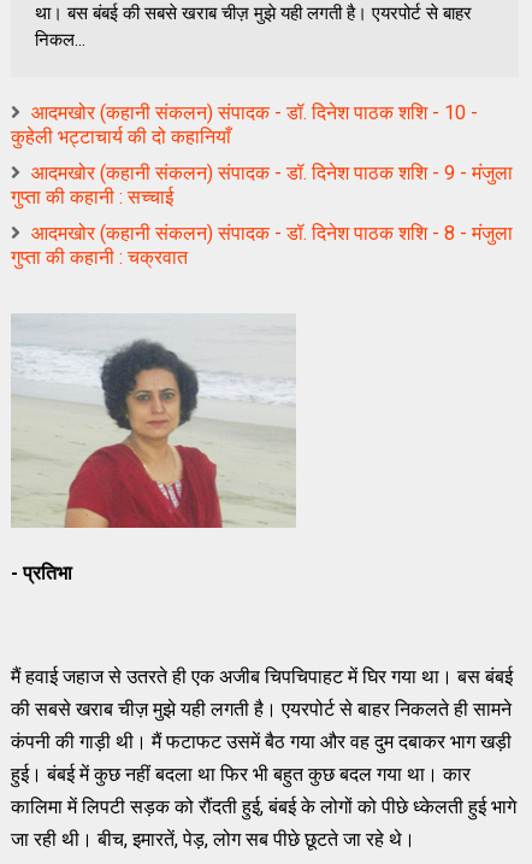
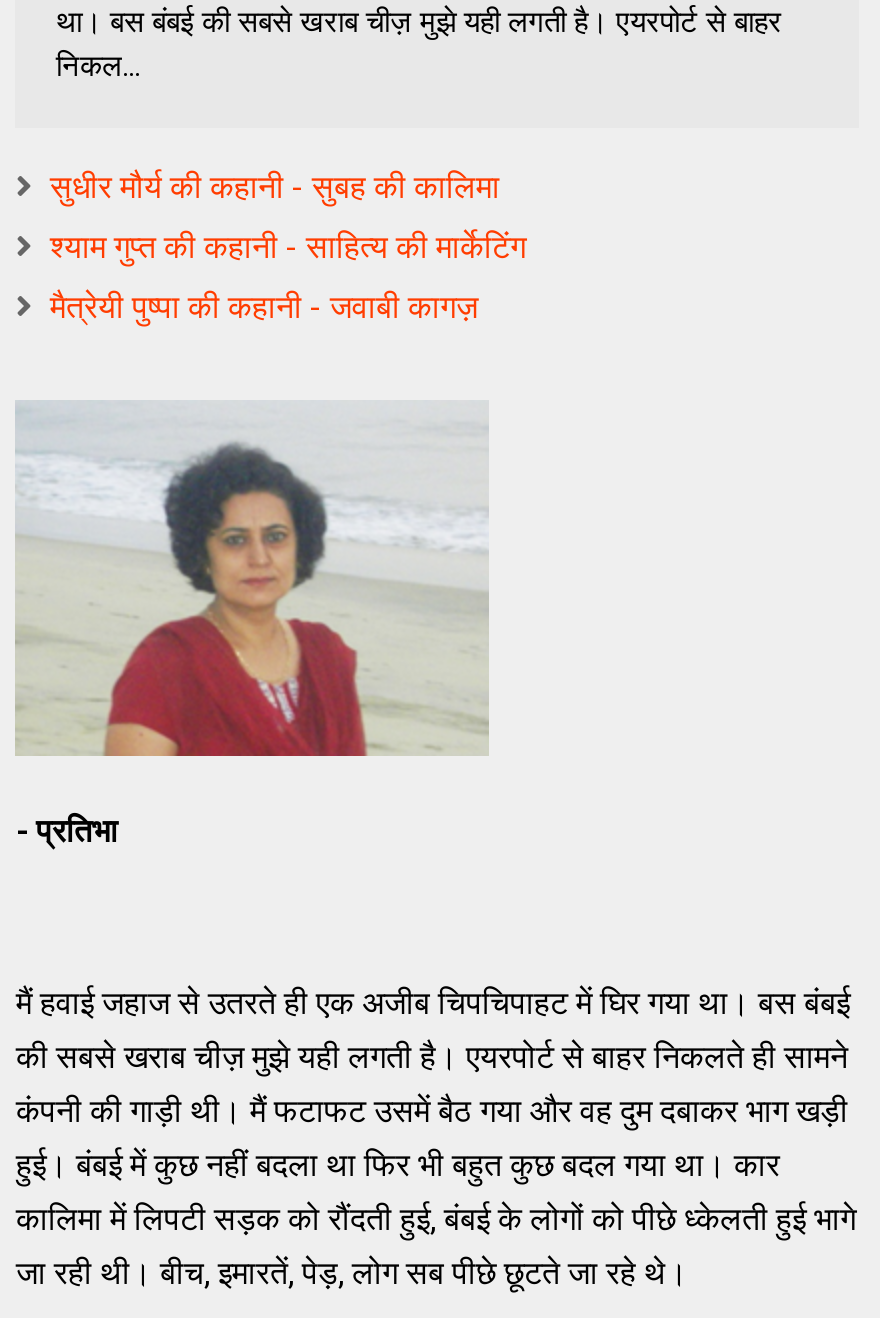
[11,101,478,148] आदमखोर (कहानी संकलन) संपादक - डॉ. दिनेश पाठक शशि - 10 - | कुहेली भट्टाचार्य की दो कहानियाँ -> [50,168,500,206] सुधीर मौर्य की कहानी - सुबह की कालिमा
[11,161,513,208] आदमखोर (कहानी संकलन) संपादक - डॉ. दिनेश पाठक शशि - 9 - मंजुला | गुप्ता की कहानी : सच्चाई -> [50,228,526,266] श्याम गुप्त की कहानी - साहित्य की मार्केटिंग
[11,222,513,269] आदमखोर (कहानी संकलन) संपादक - डॉ. दिनेश पाठक शशि - 8 - मंजुला | गुप्ता की कहानी : चक्रवात -> [50,288,478,326] मैत्रेयी पुष्पा की कहानी - जवाबी कागज़

